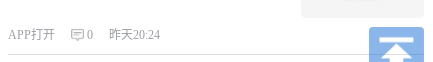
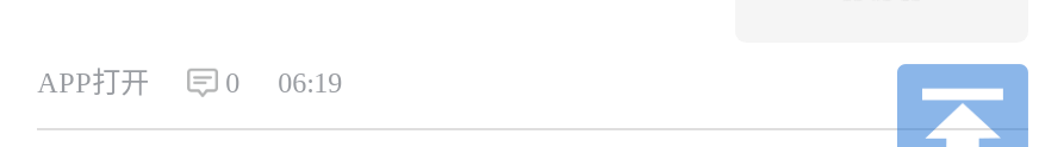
[87,28,160,42] 0 昨天20:24 -> [225,67,342,100] 0 06:19

